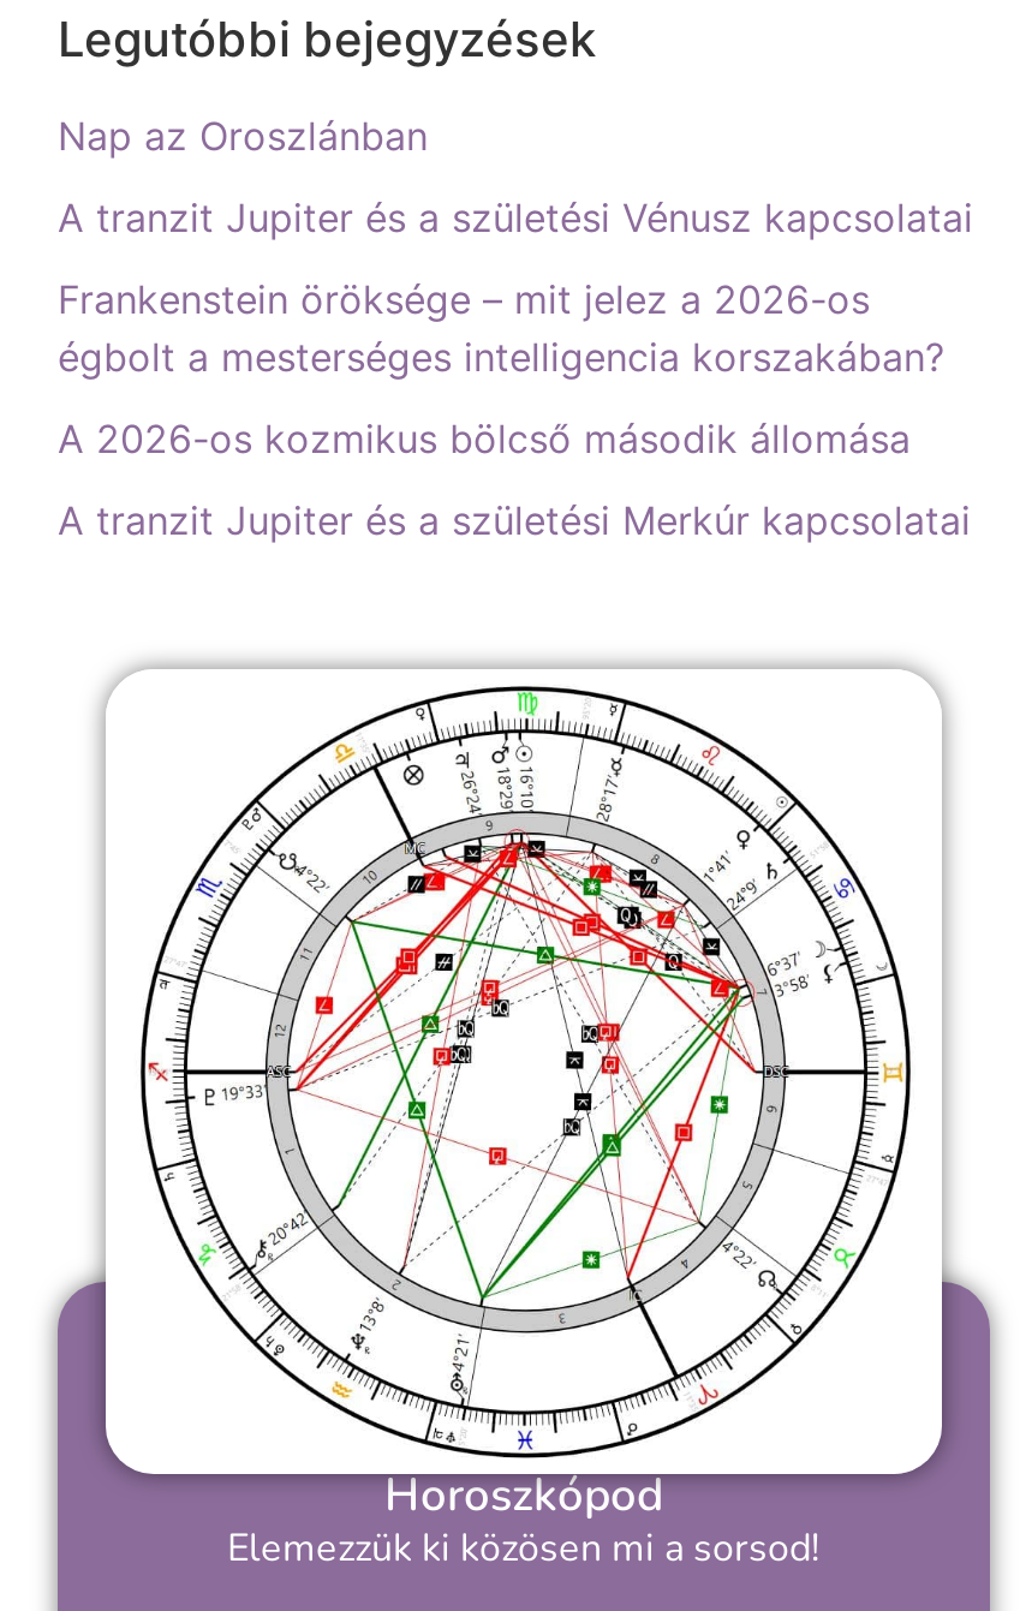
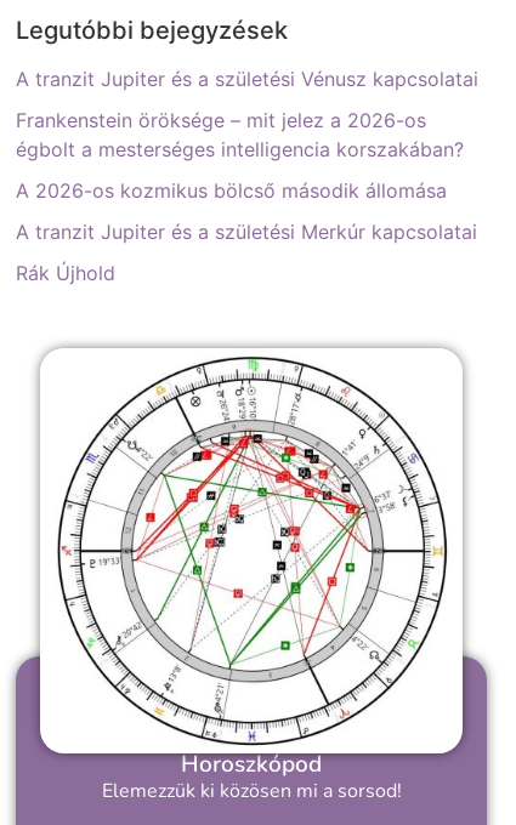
[58,112,428,160] Nap az Oroszlánban -> none
moved [58,194,973,545] -> [16,67,478,244]: A tranzit Jupiter és a születési Vénusz kapcsolatai | Frankenstein öröksége – mit jelez a 2026-os | égbolt a mesterséges intelligencia korszakában? | A 2026-os kozmikus bölcső második állomása | A tranzit Jupiter és a születési Merkúr kapcsolatai
none -> [16,261,115,285] Rák Újhold

